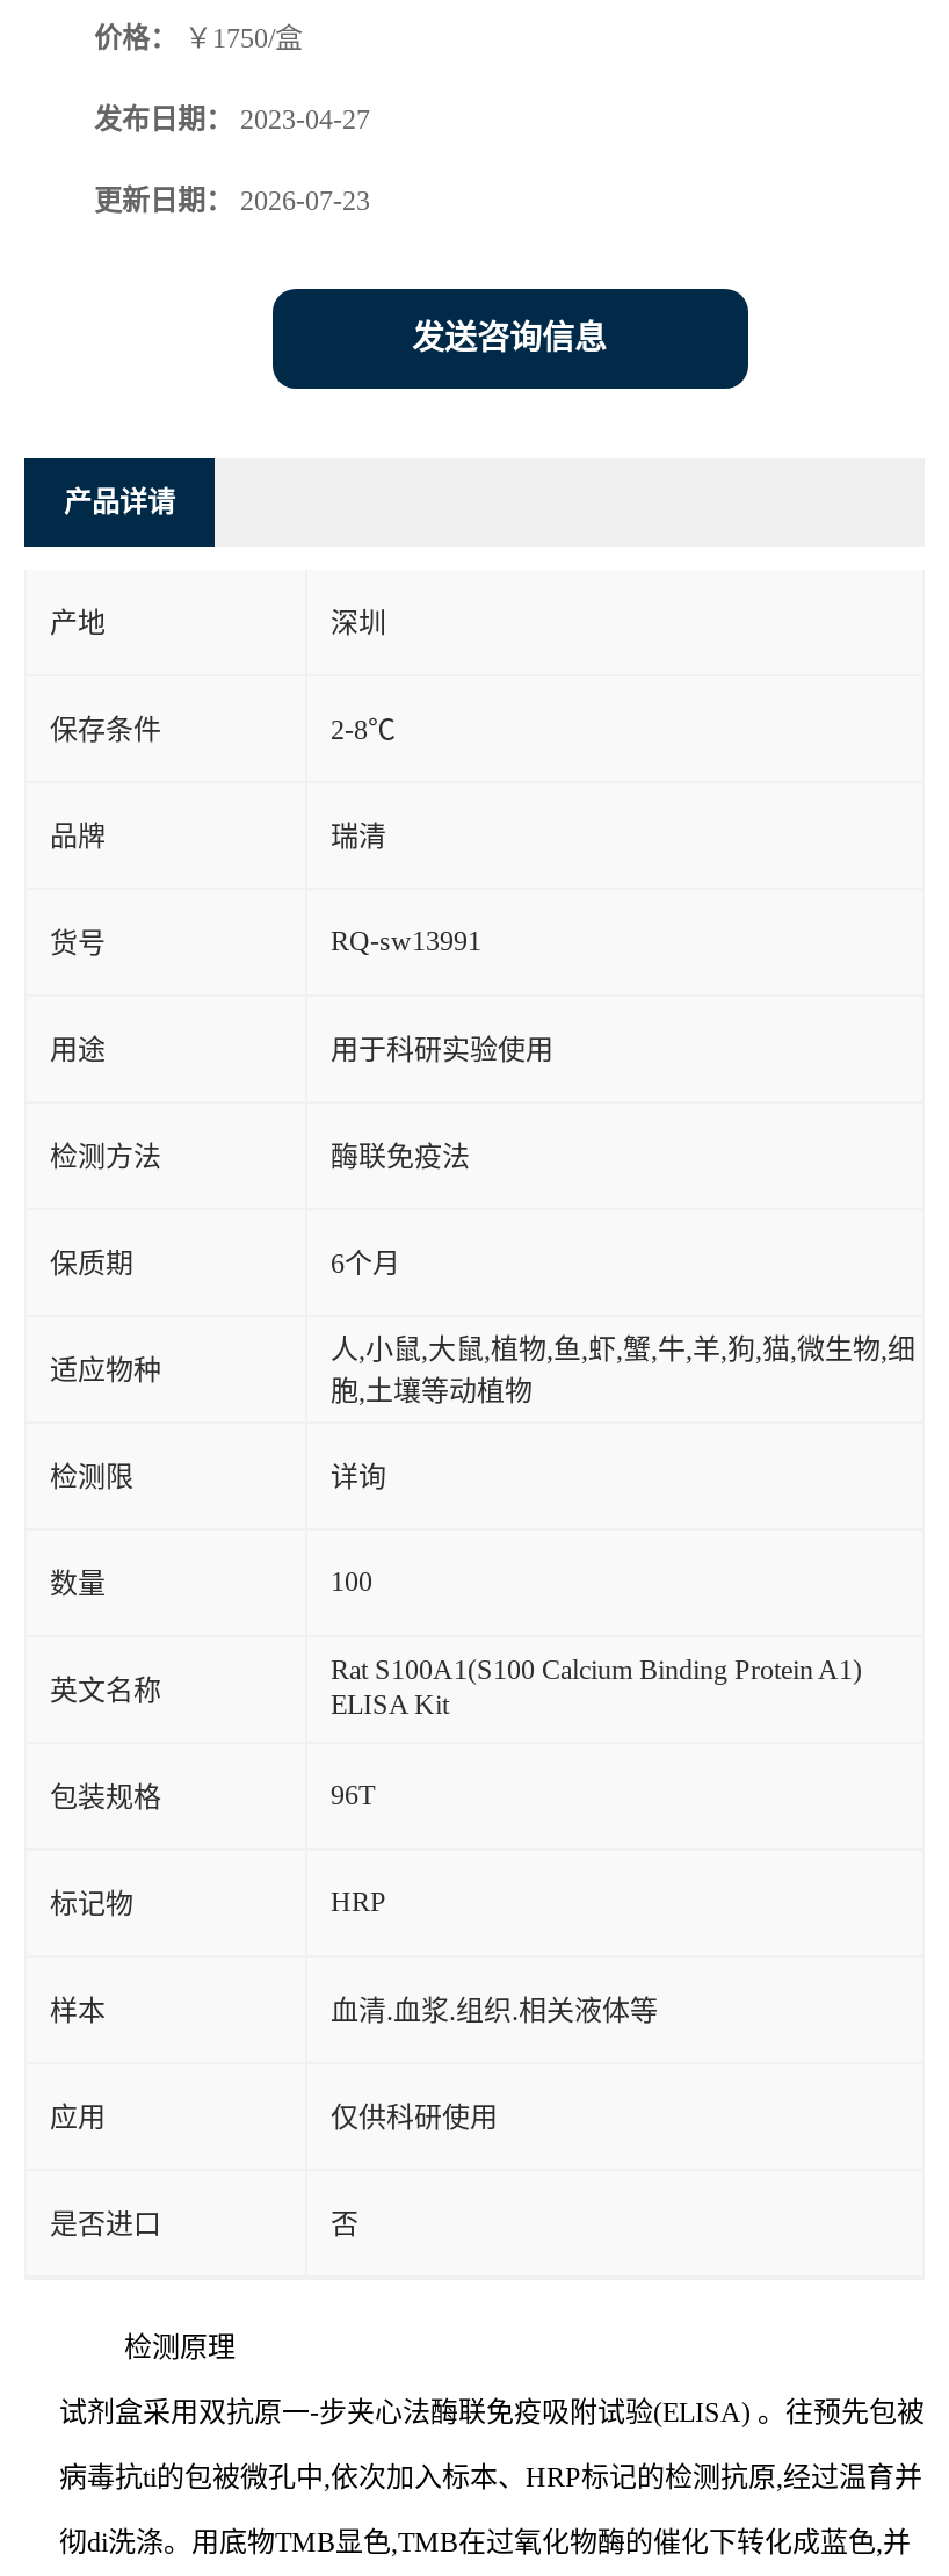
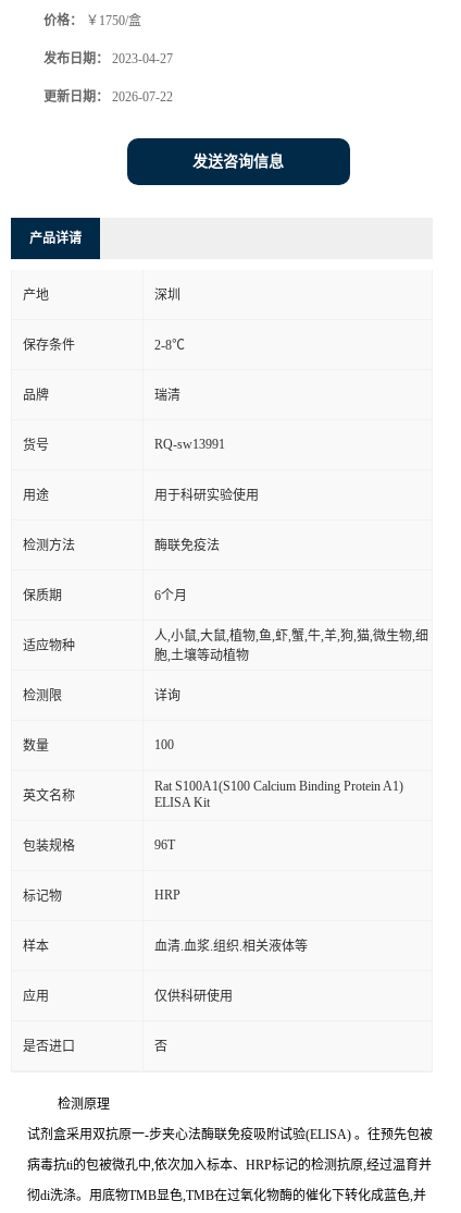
[94,185,370,218] 更新日期：2026-07-23 -> [43,90,173,105] 更新日期：2026-07-22

